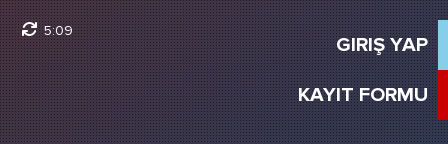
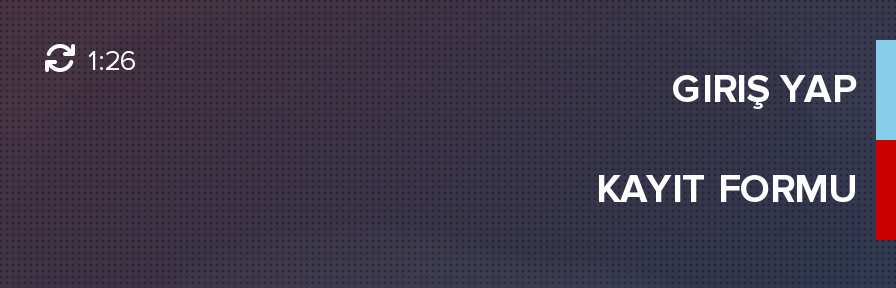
[44,22,73,39] 5:09 -> [88,44,138,78] 1:26

